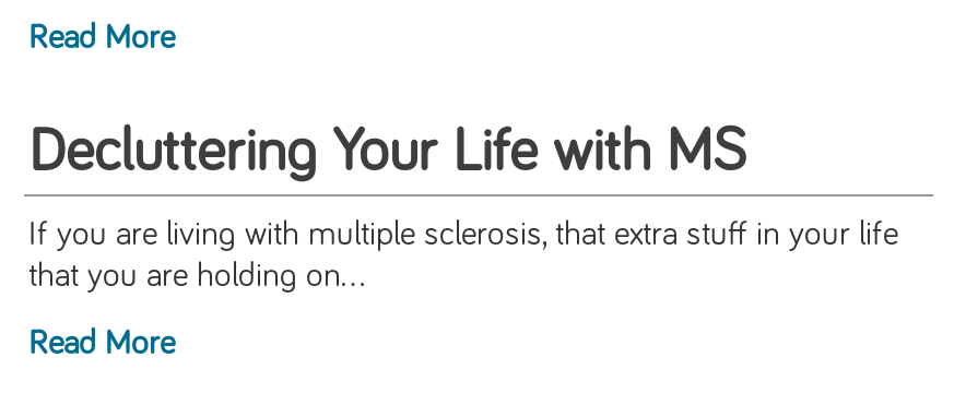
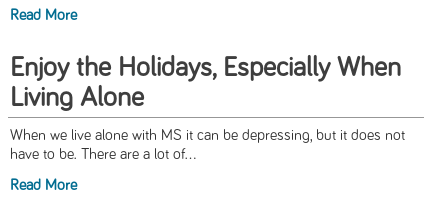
[28,123,747,184] Decluttering Your Life with MS -> [10,54,401,112] Enjoy the Holidays, Especially When | Living Alone
[28,219,898,293] If you are living with multiple sclerosis, that extra stuff in your life | that you are holding on... -> [10,128,405,162] When we live alone with MS it can be depressing, but it does not | have to be. There are a lot of...

